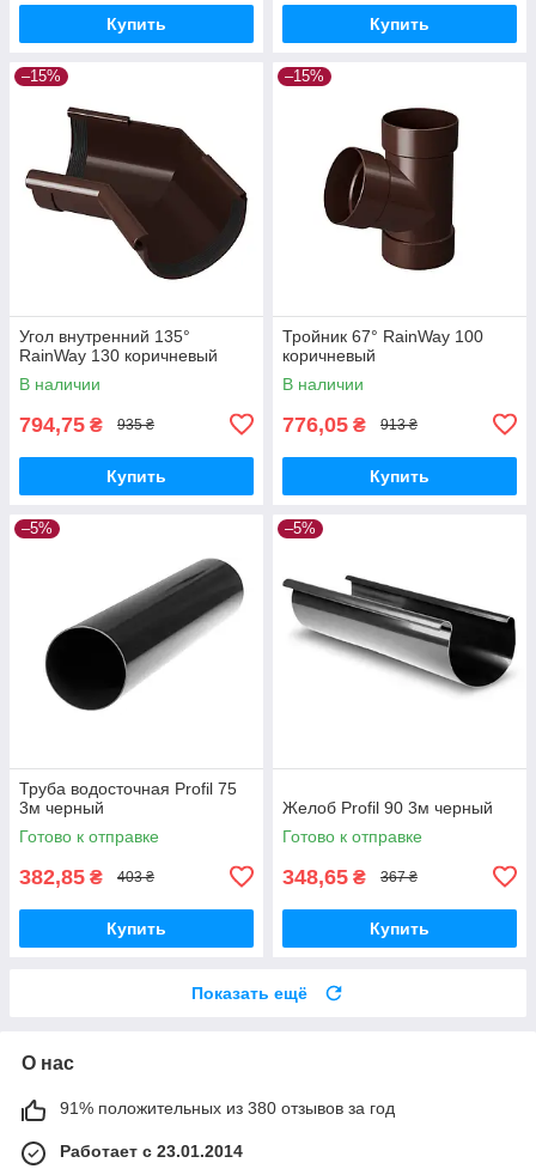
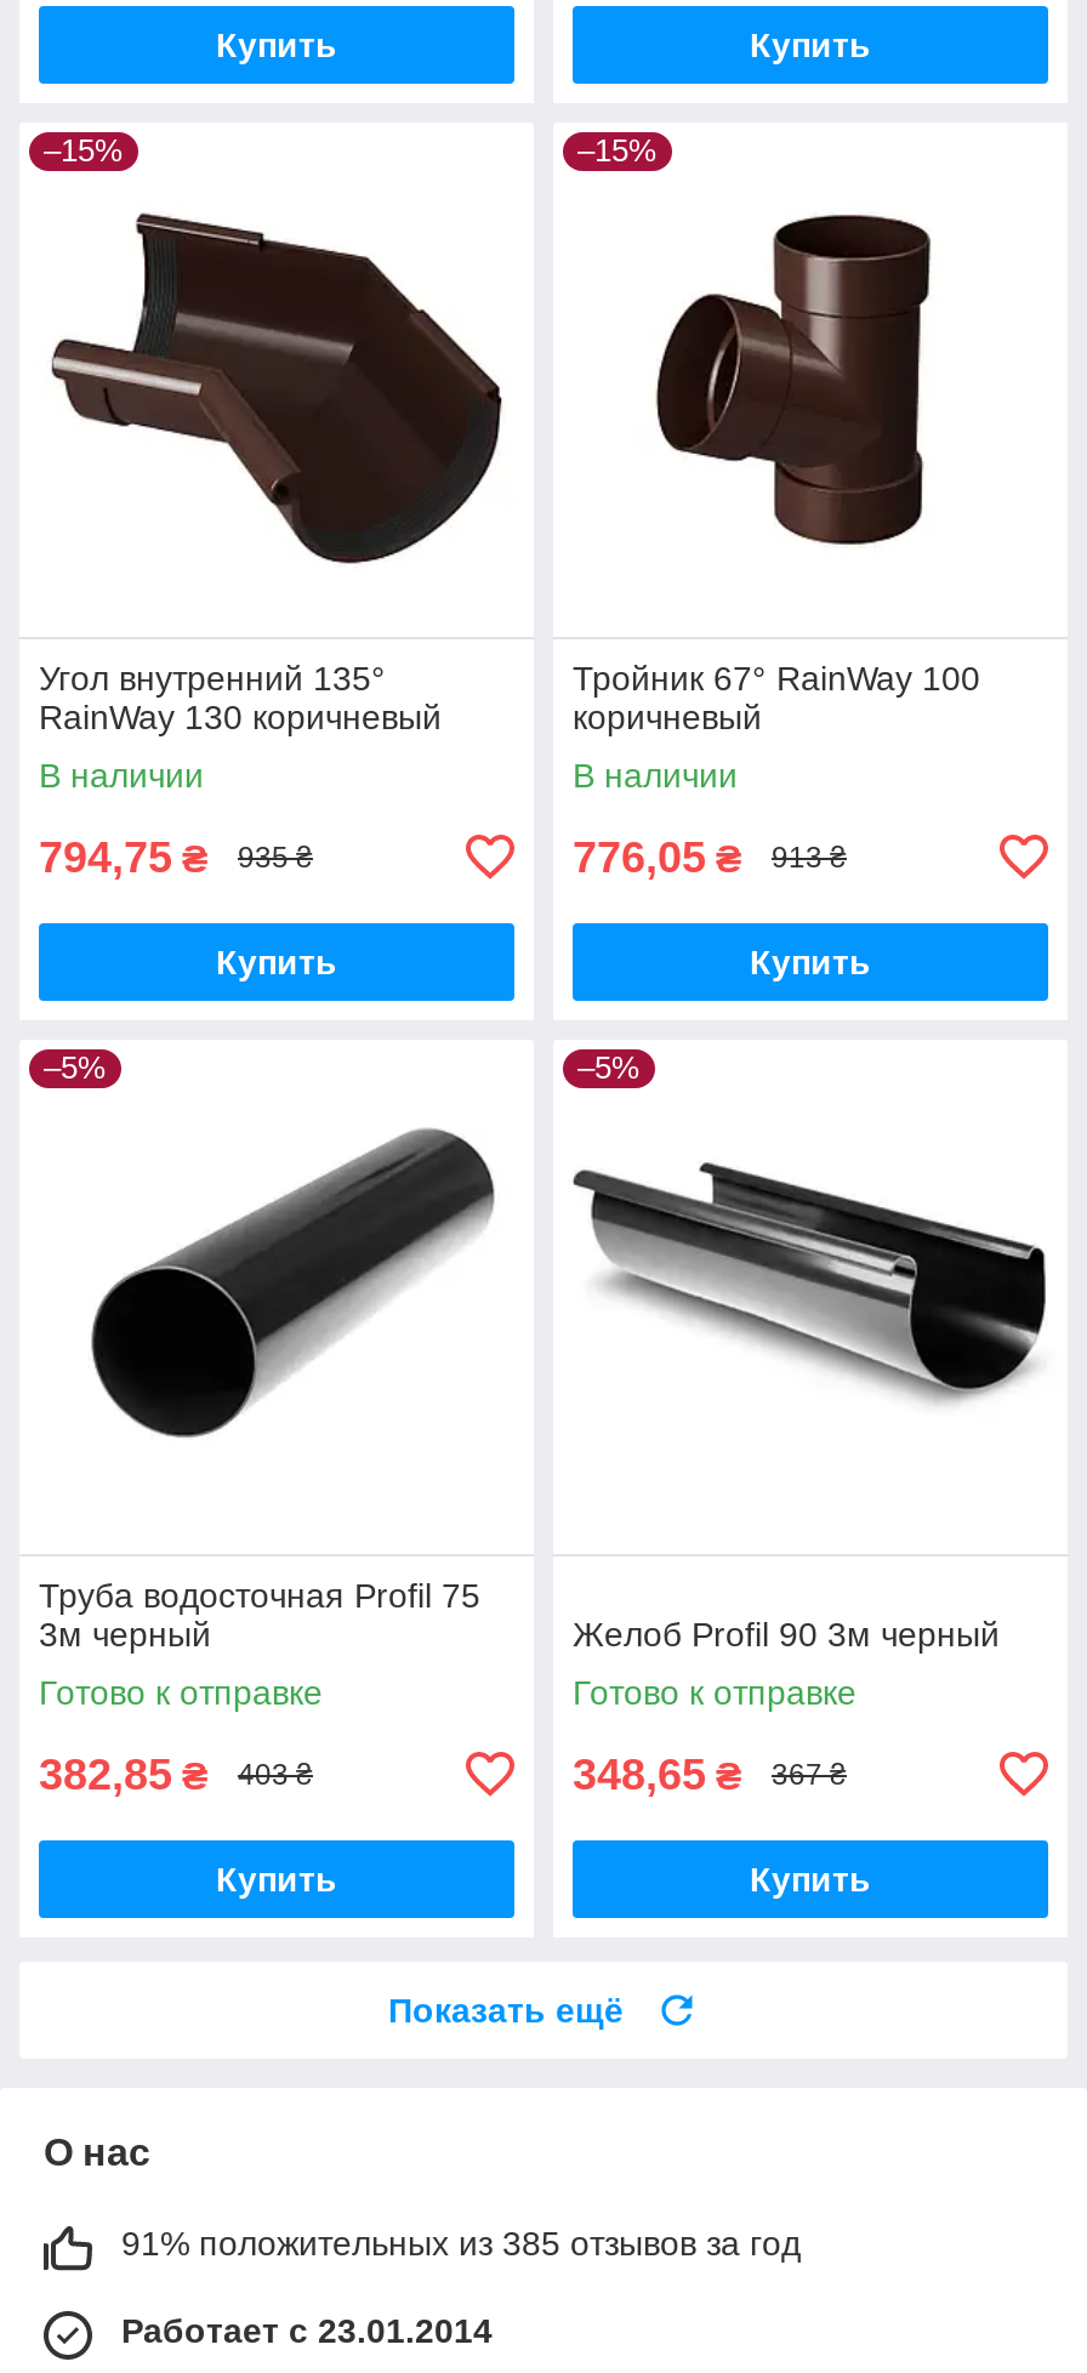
[60,1098,395,1117] 91% положительных из 380 отзывов за год -> [121,2223,801,2262] 91% положительных из 385 отзывов за год

